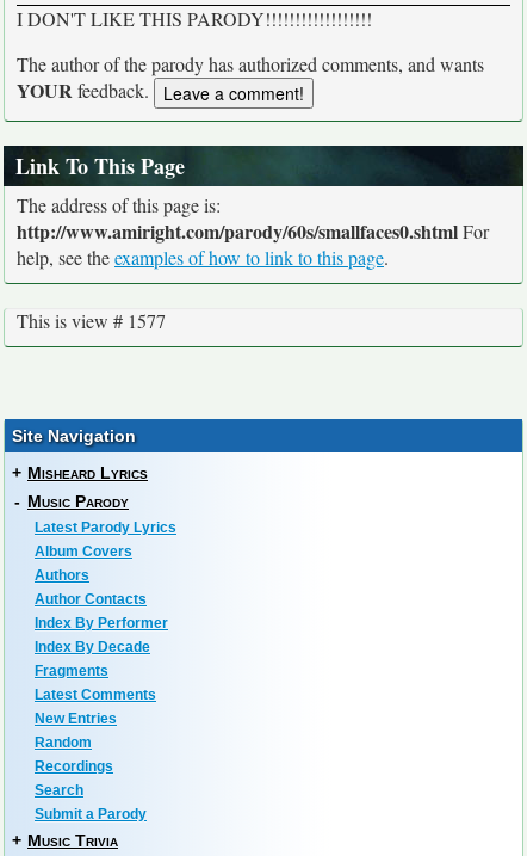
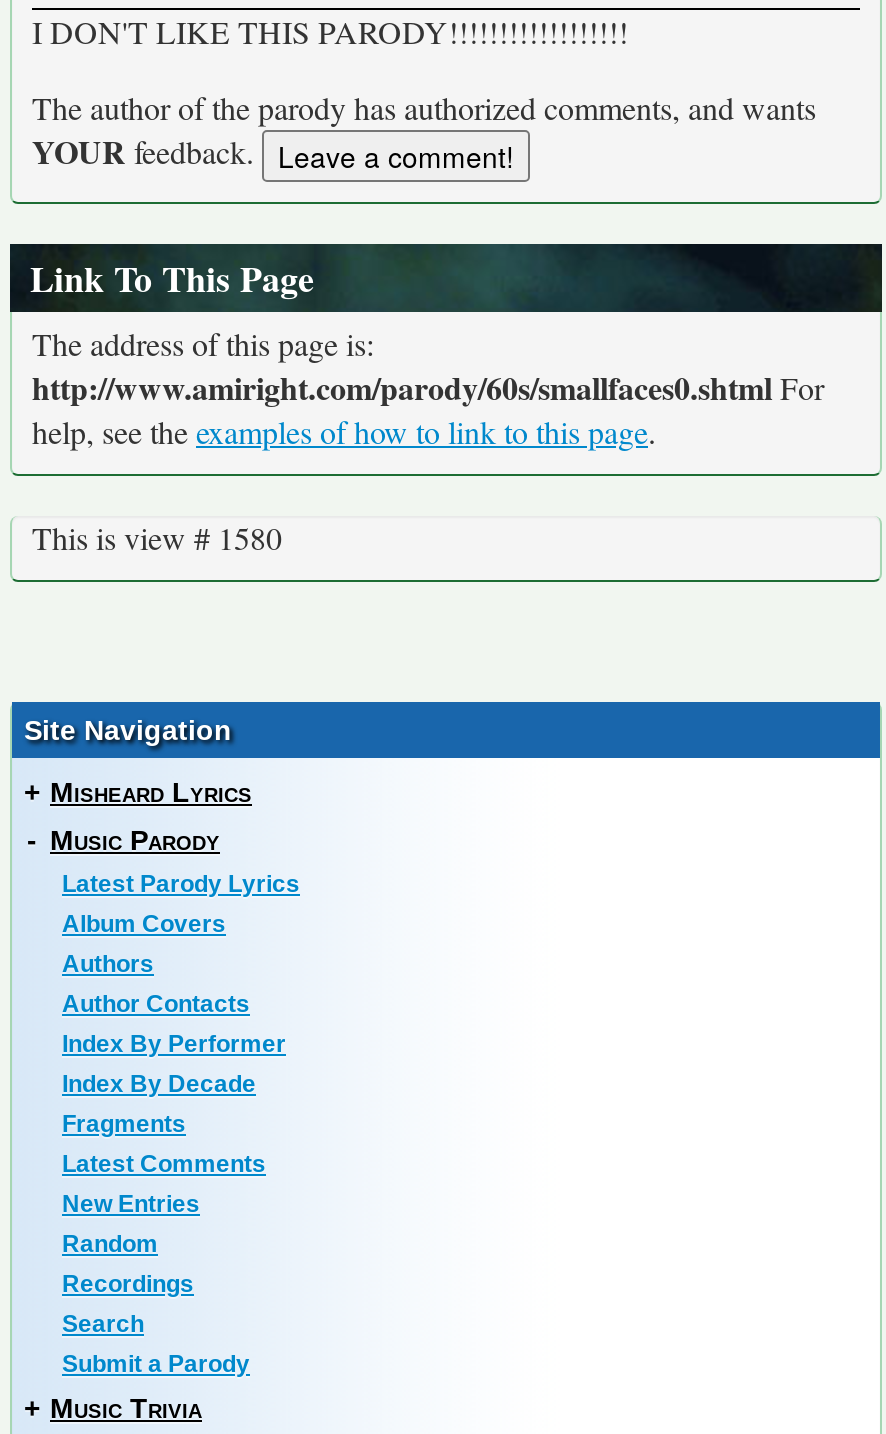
[17,308,166,334] This is view # 1577 -> [32,517,282,559] This is view # 1580

